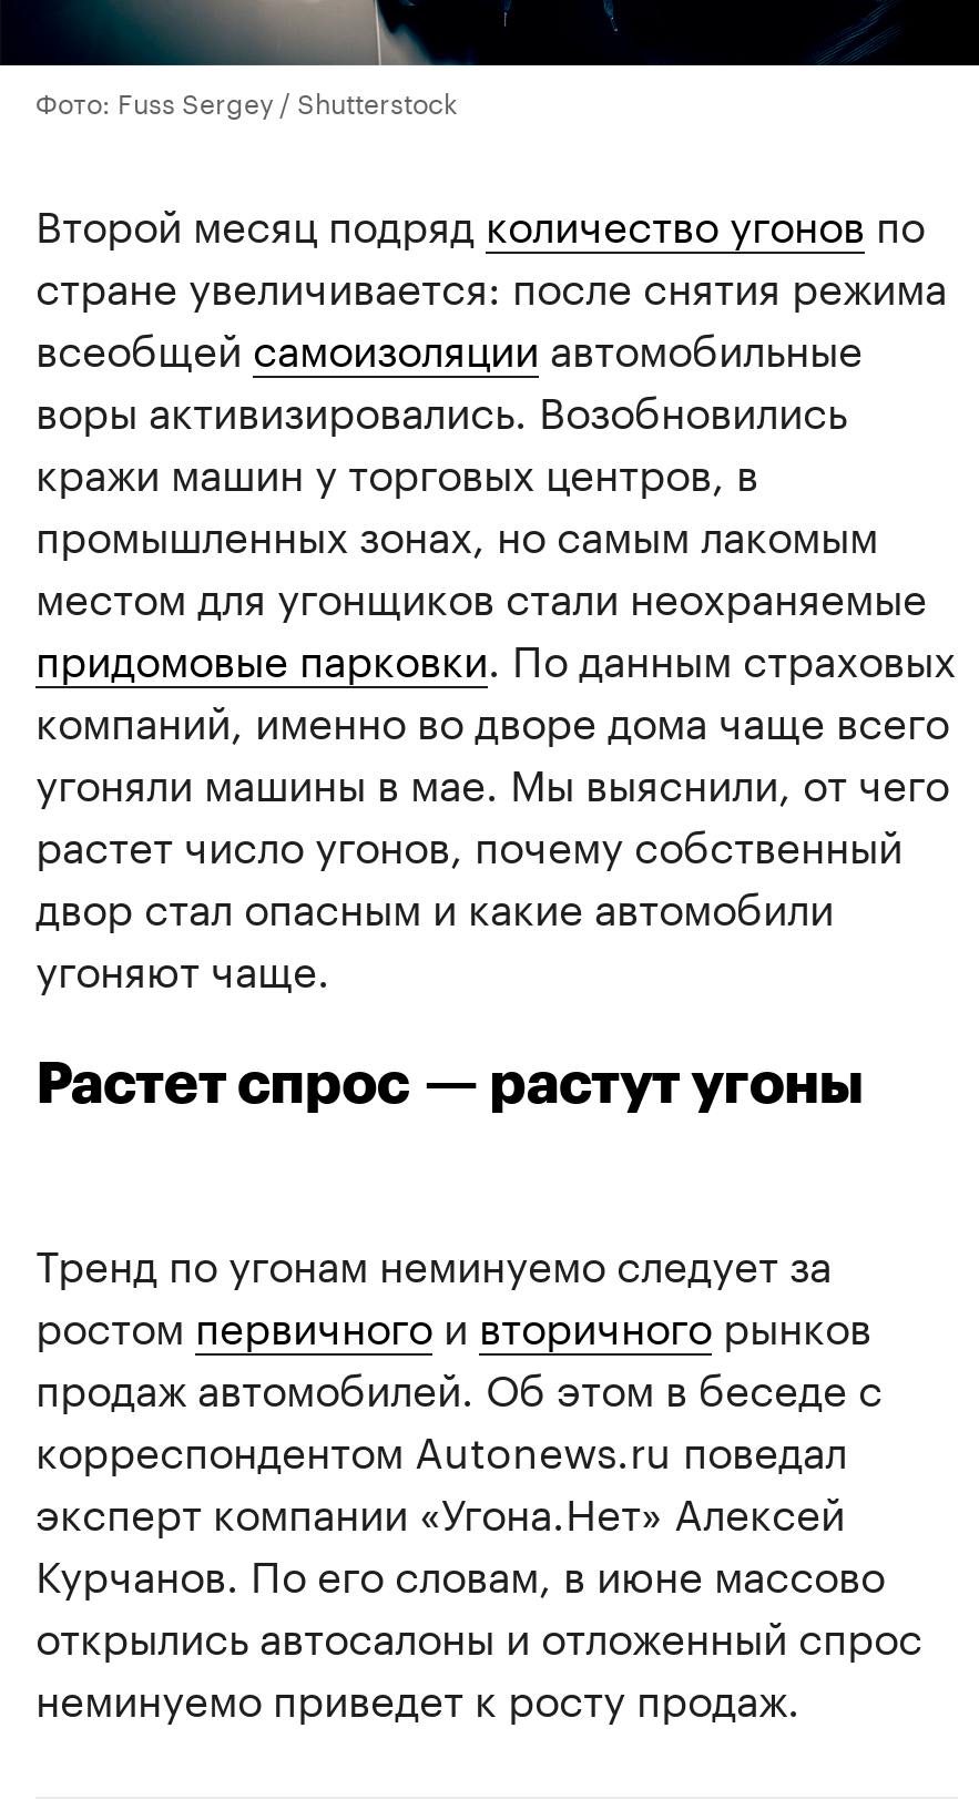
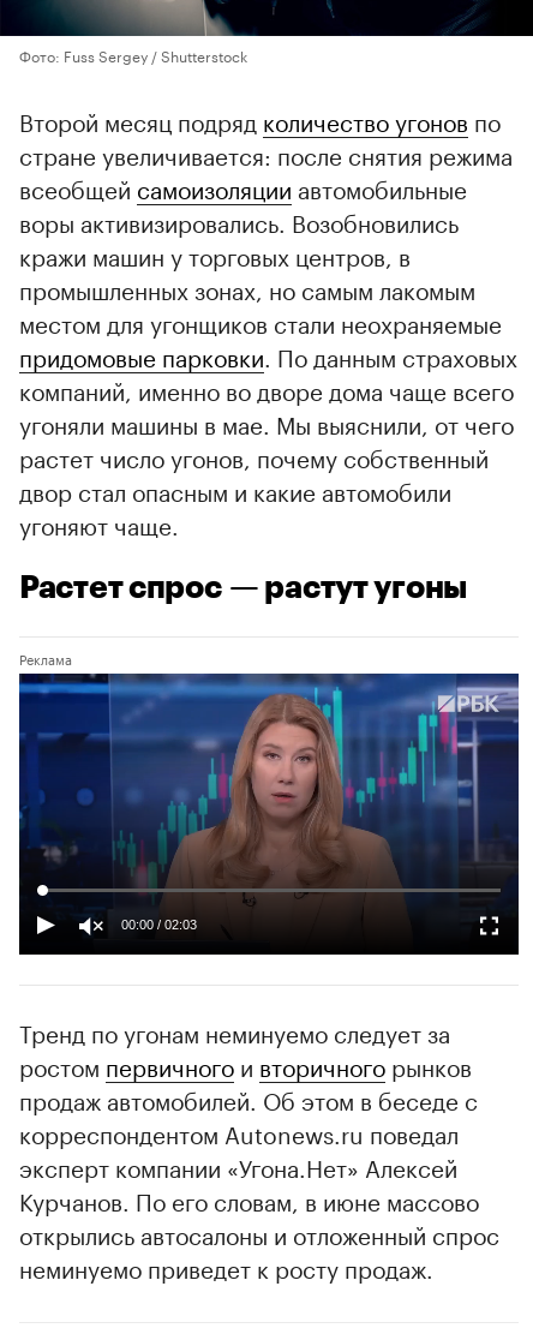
none -> [18,654,520,956] [image] | 00:00 / 02:03

